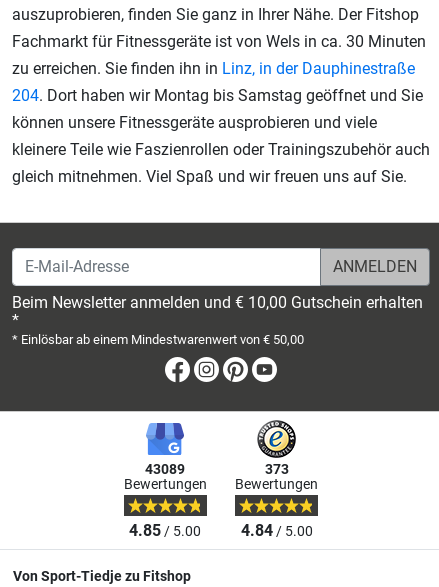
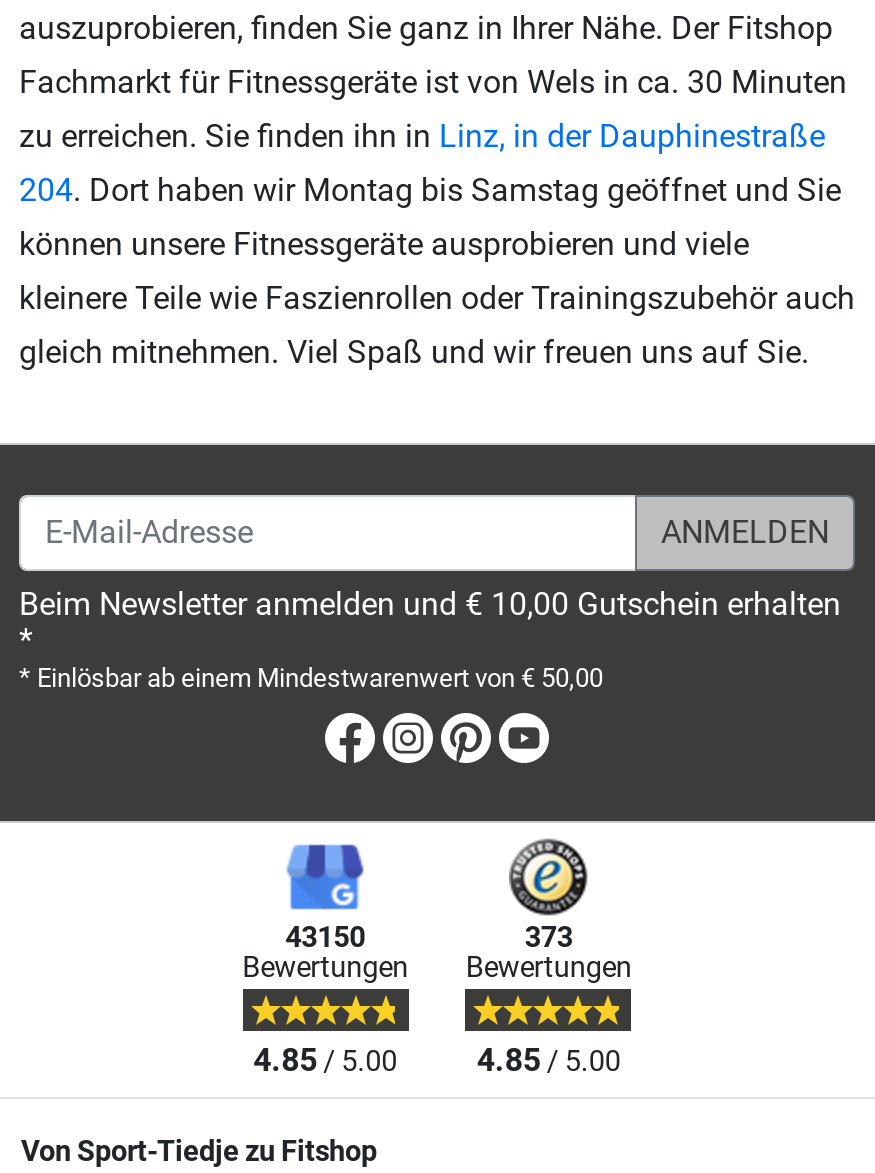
[145,461,185,478] 43089 -> [285,921,365,955] 43150
[241,520,313,539] 4.84 / 5.00 -> [477,1040,621,1078] 4.85 / 5.00

